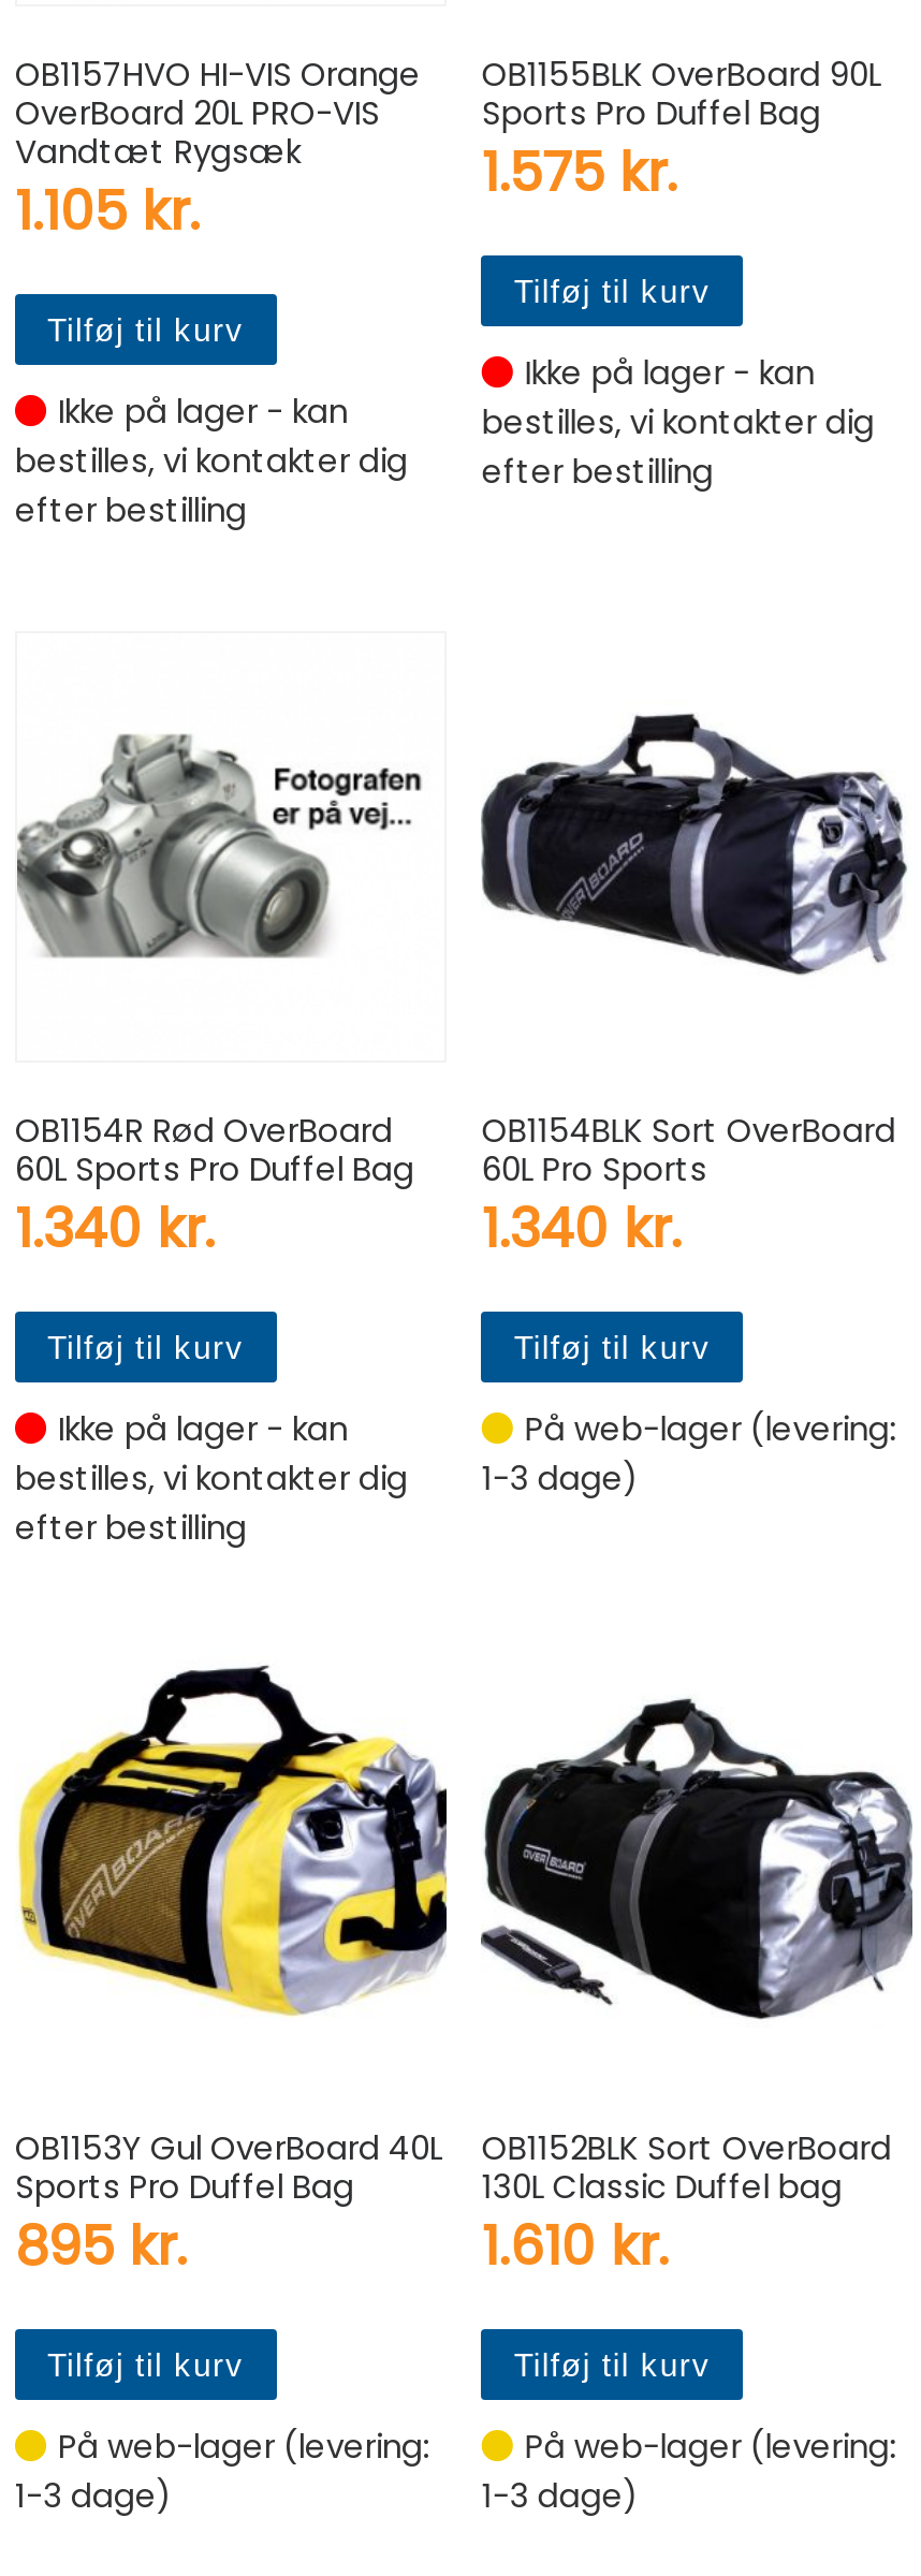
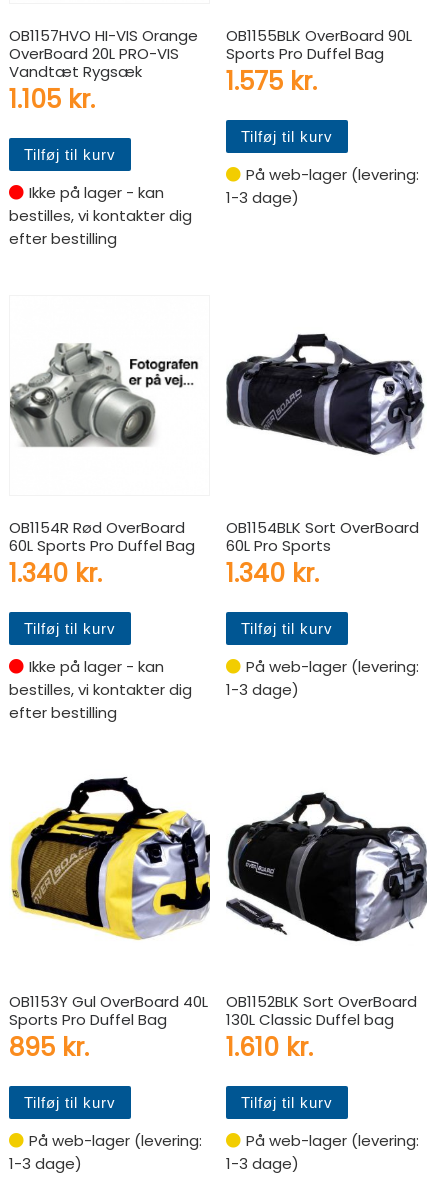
[482,351,875,494] Ikke på lager - kan | bestilles, vi kontakter dig | efter bestilling -> [226,164,419,208] På web-lager (levering: | 1-3 dage)

